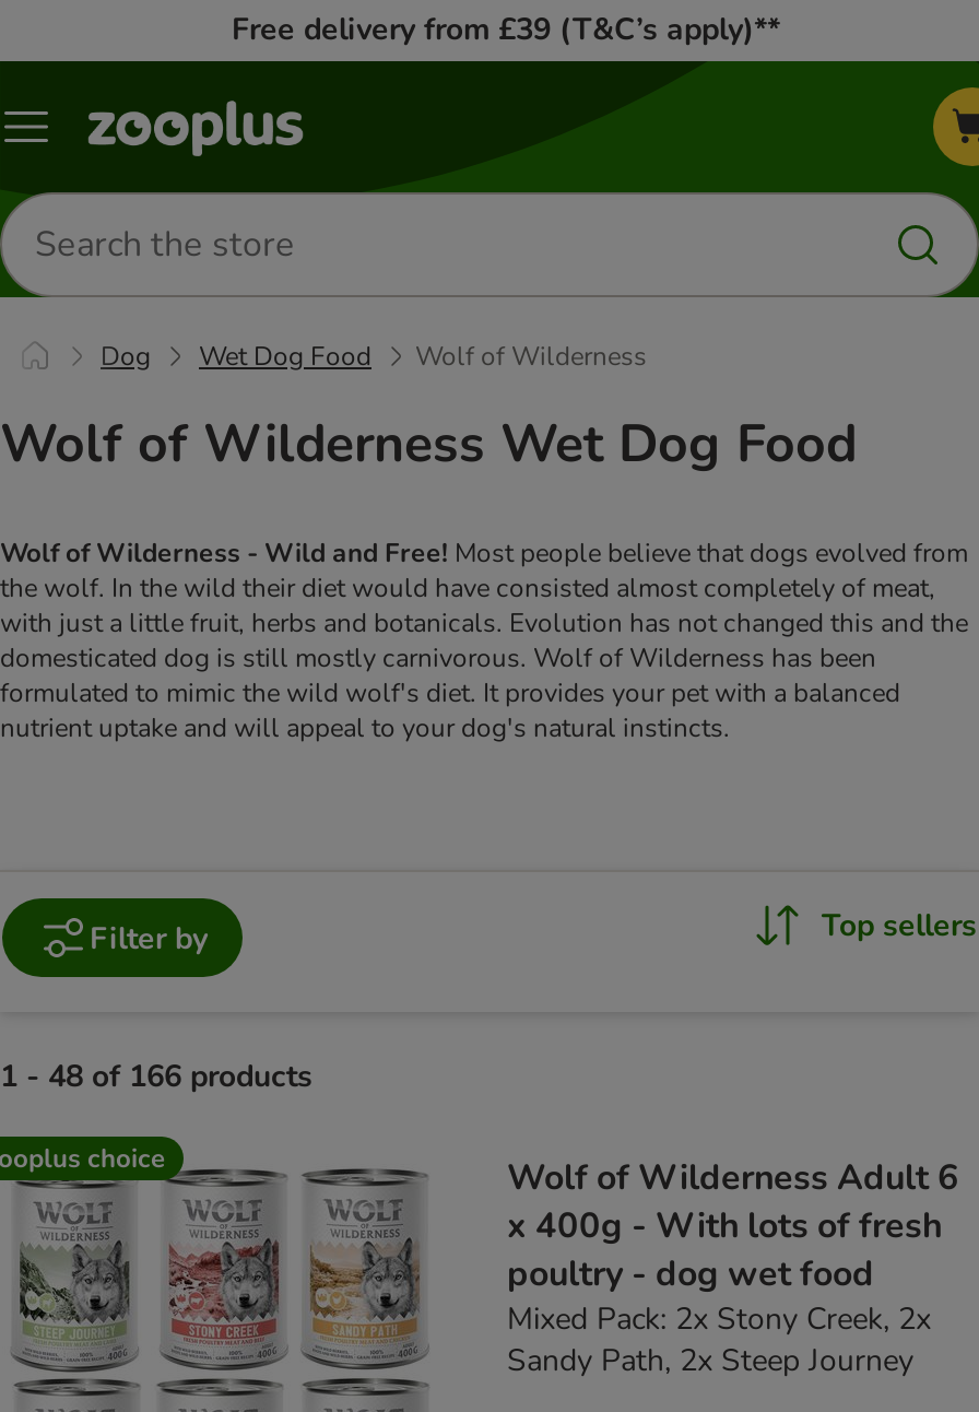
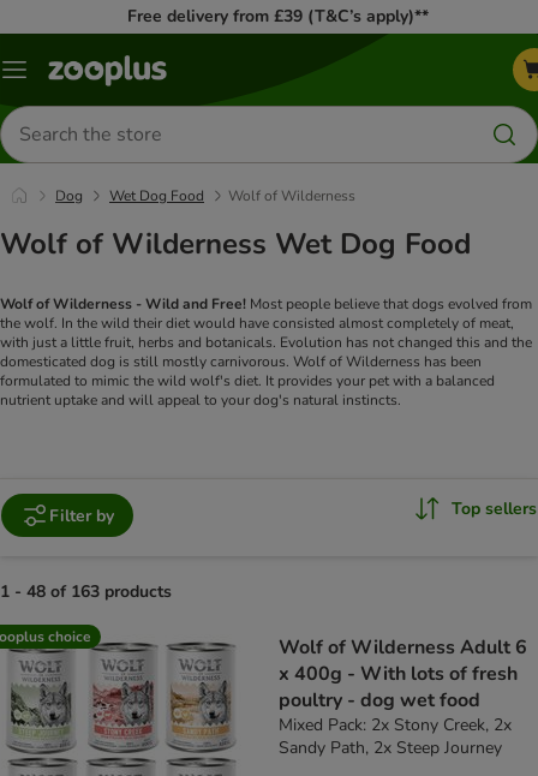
[0,1056,312,1097] 1 - 48 of 166 products -> [0,580,172,603] 1 - 48 of 163 products

